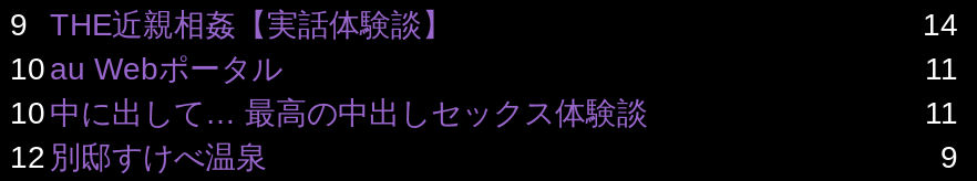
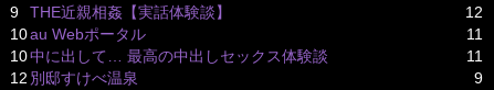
[923,7,958,42] 14 -> [465,3,483,21] 12

